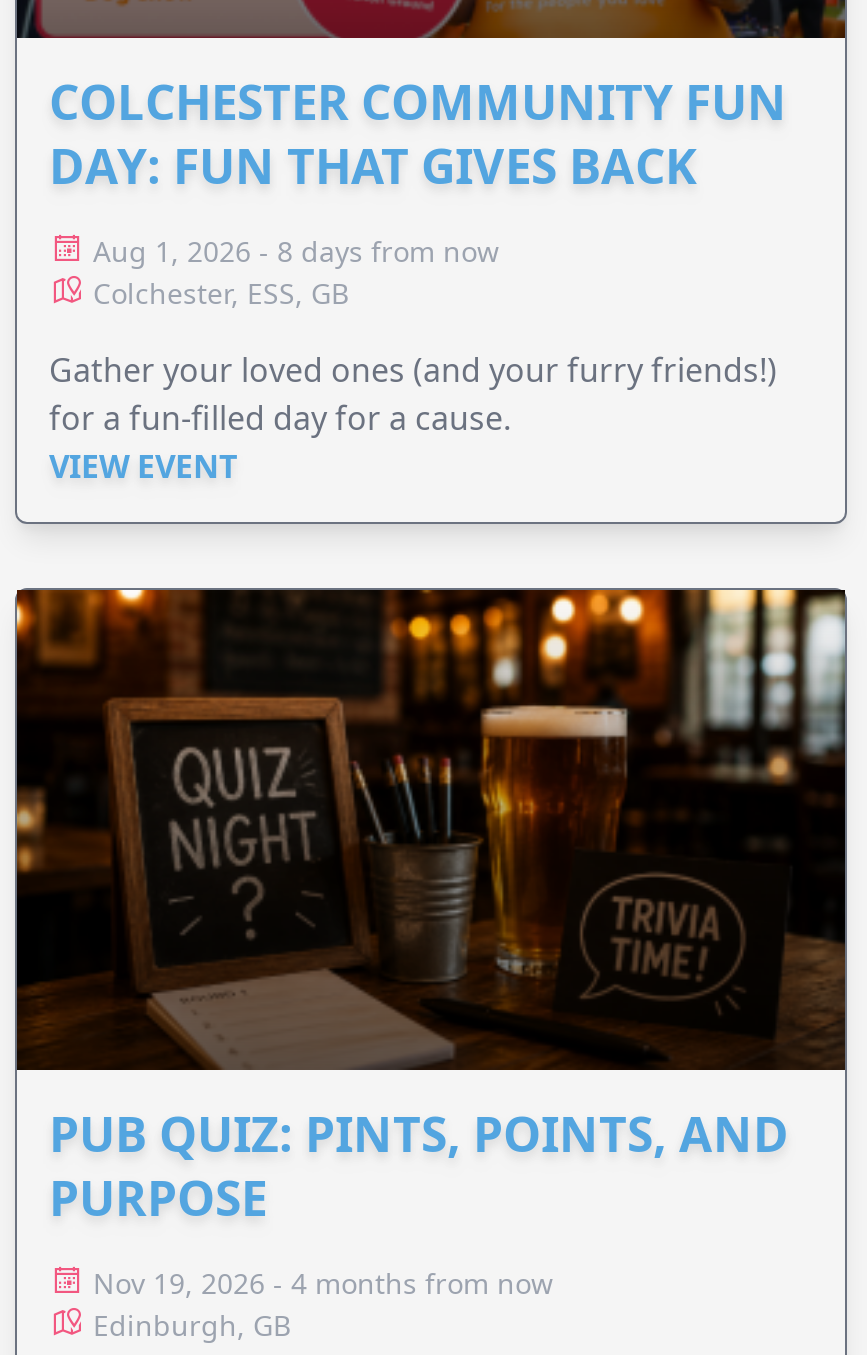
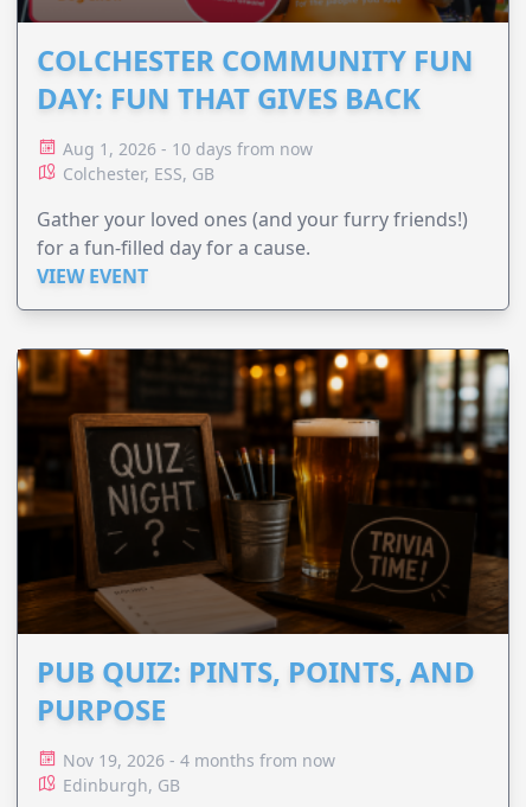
[93,233,499,271] Aug 1, 2026 - 8 days from now -> [63,138,313,160] Aug 1, 2026 - 10 days from now

